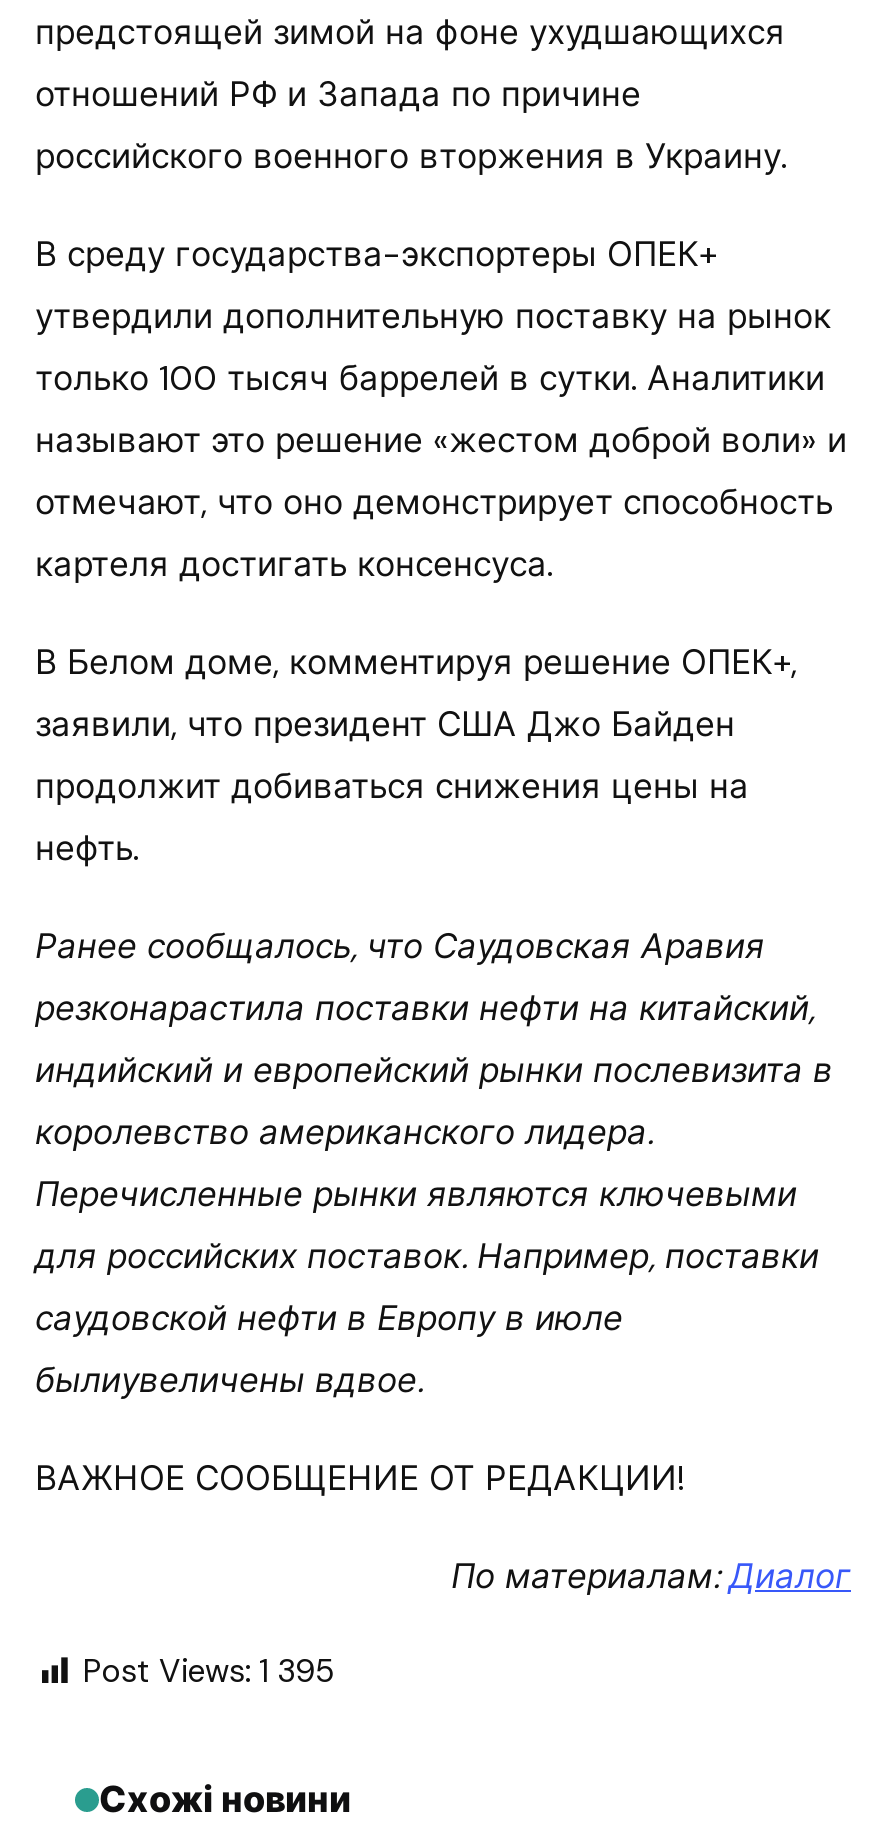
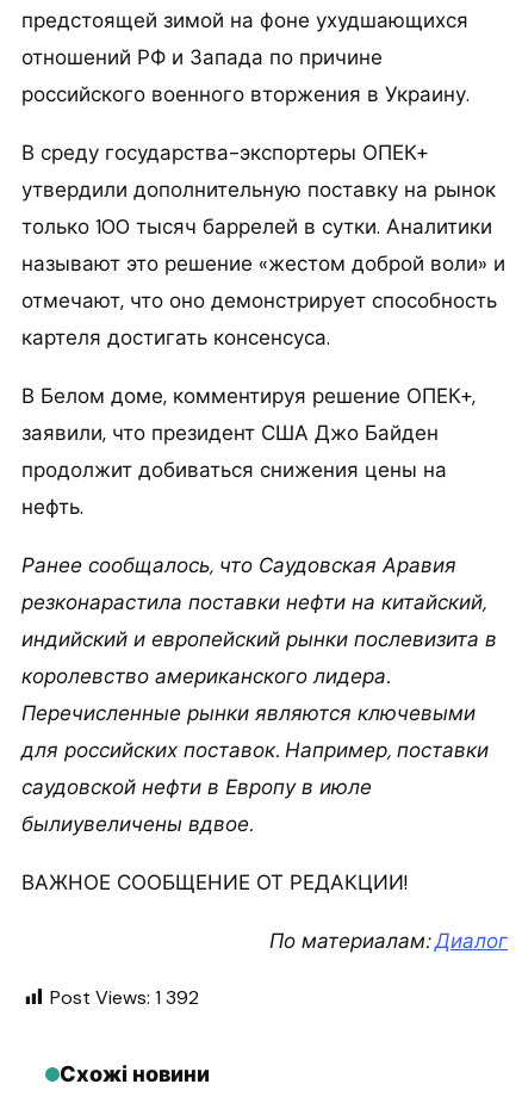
[83,1649,335,1691] Post Views: 1 395 -> [50,985,199,1010] Post Views: 1 392

